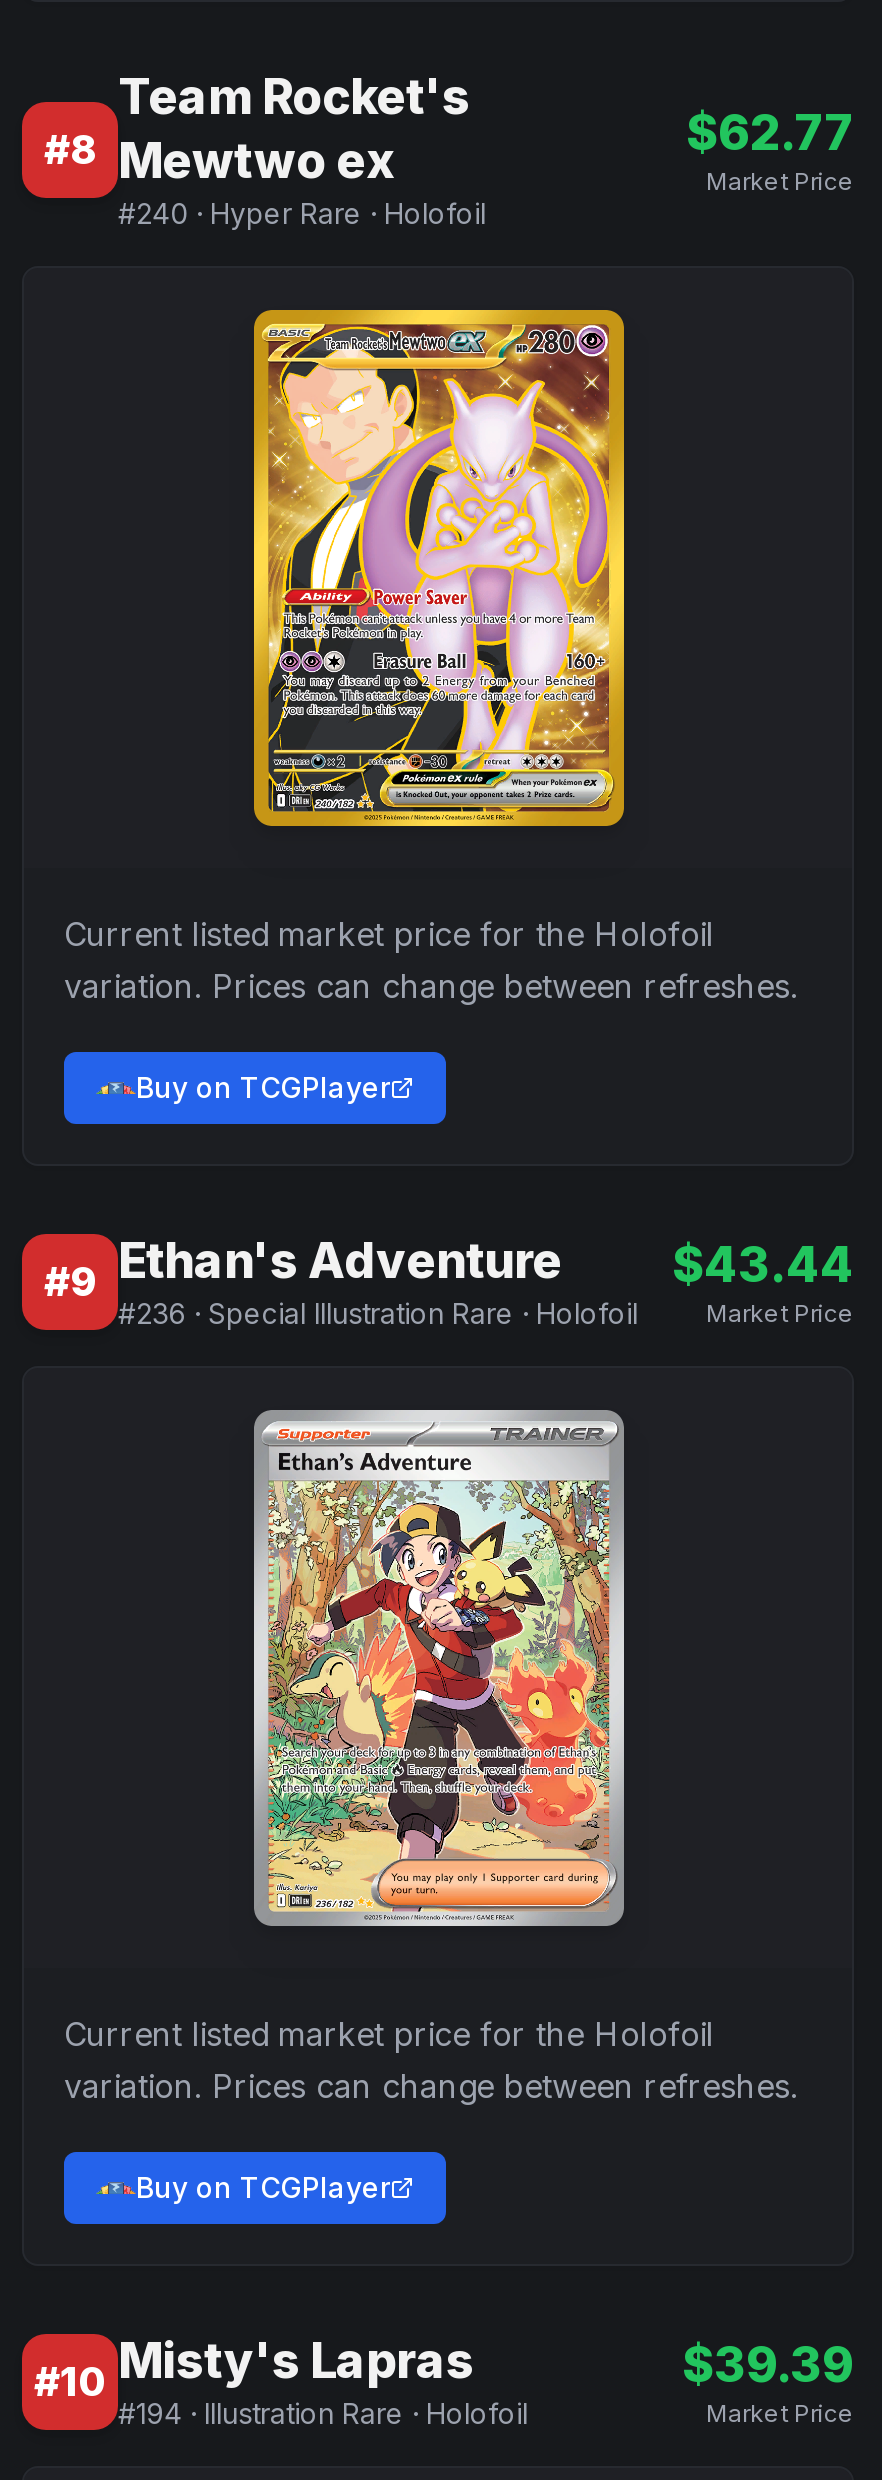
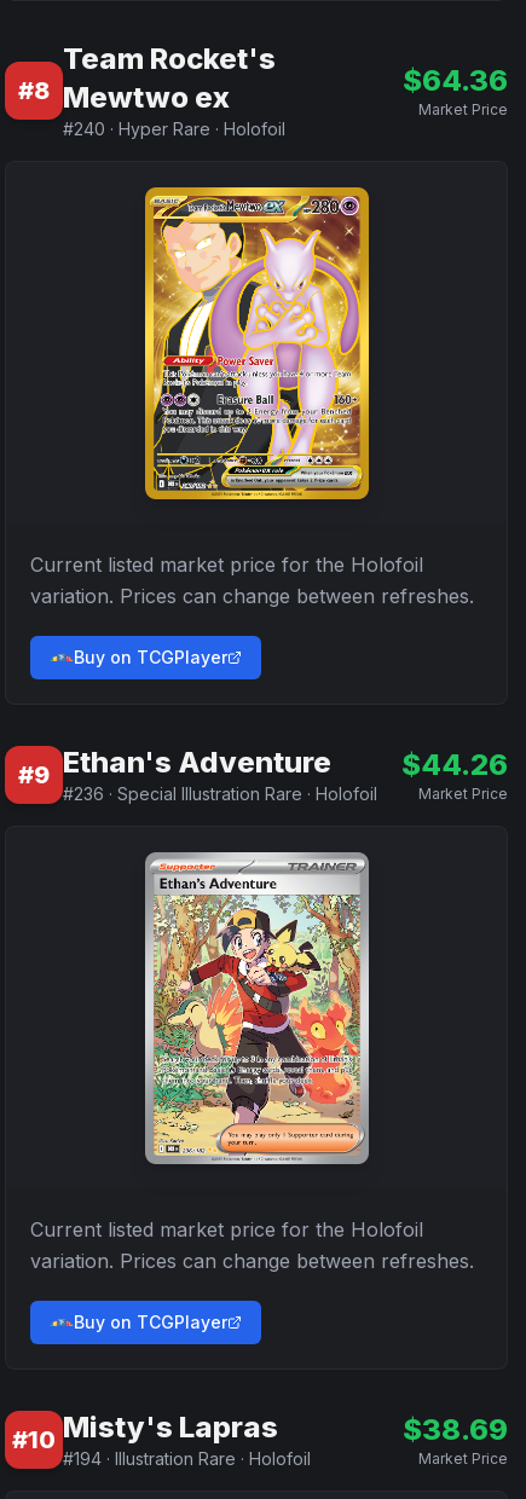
[686,104,854,162] $62.77 -> [403,63,508,98] $64.36
[44,1232,854,1306] #9 Ethan's Adventure $43.44 -> [18,745,508,789] #9 Ethan's Adventure $44.26
[682,2336,854,2394] $39.39 -> [403,1412,508,1447] $38.69

